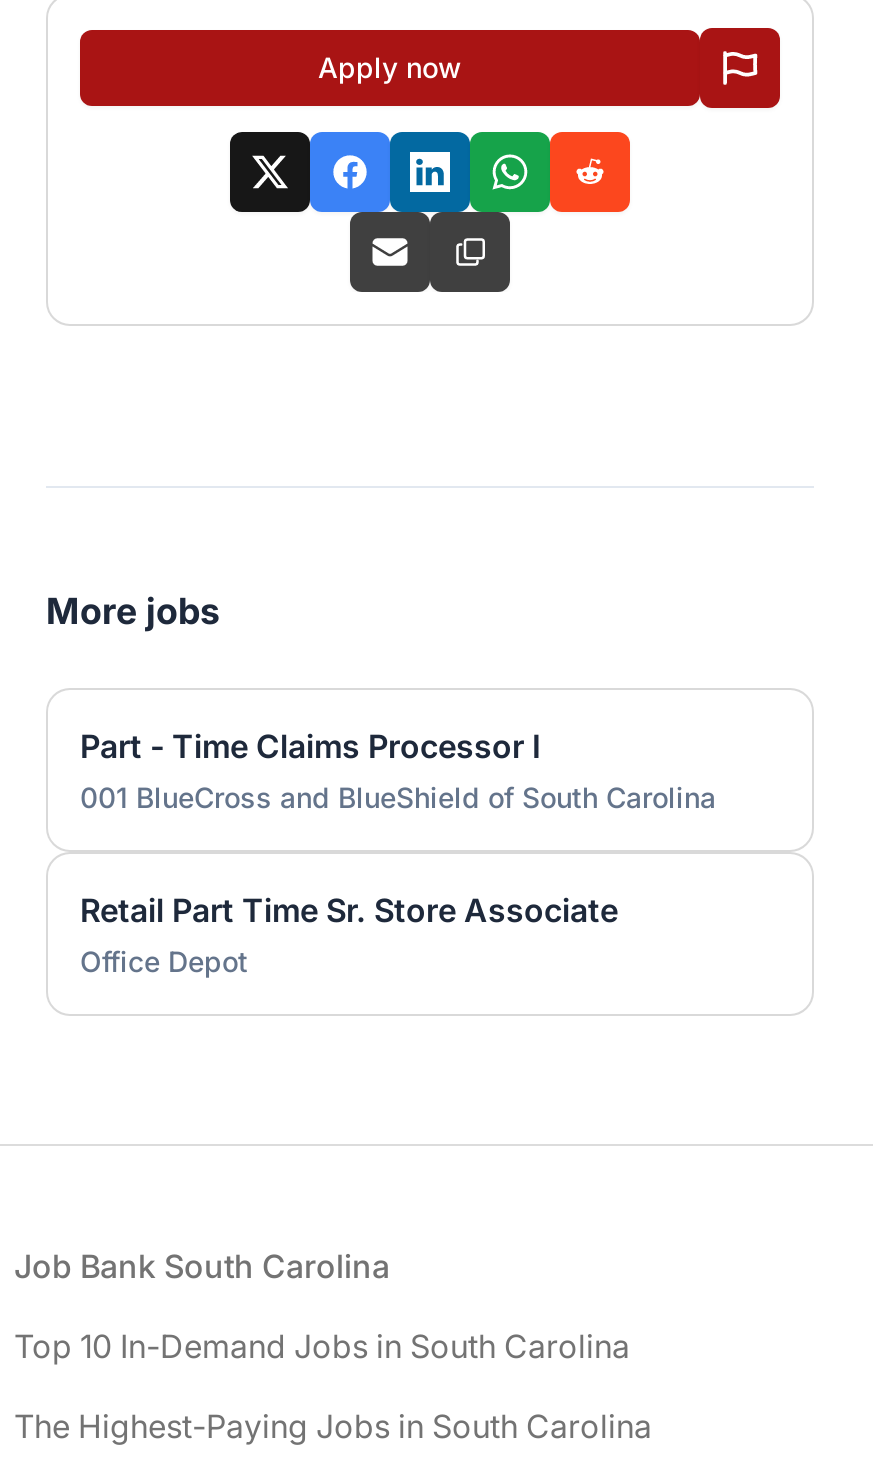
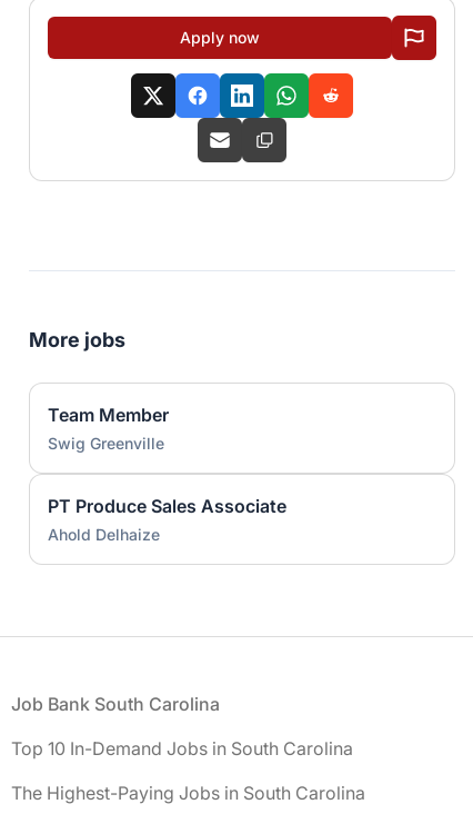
[80,726,716,814] Part - Time Claims Processor I | 001 BlueCross and BlueShield of South Carolina -> [48,404,169,453] Team Member | Swig Greenville
[80,890,618,978] Retail Part Time Sr. Store Associate | Office Depot -> [48,495,286,544] PT Produce Sales Associate | Ahold Delhaize

